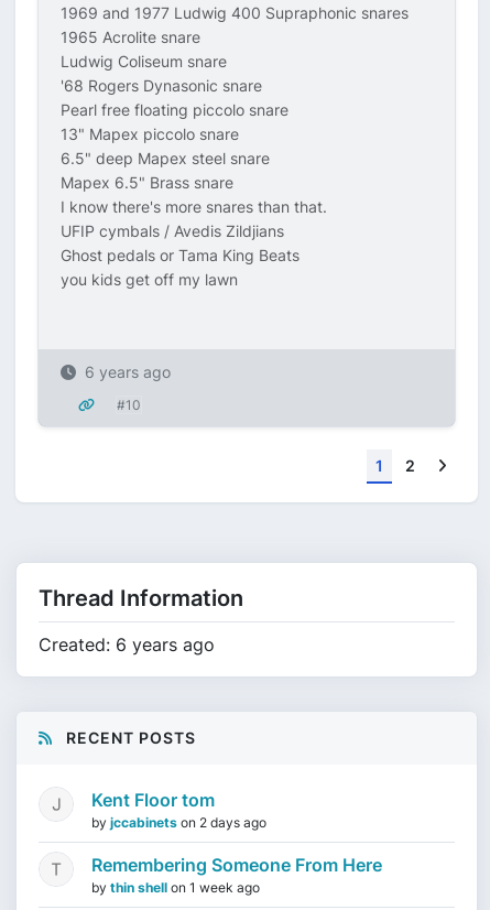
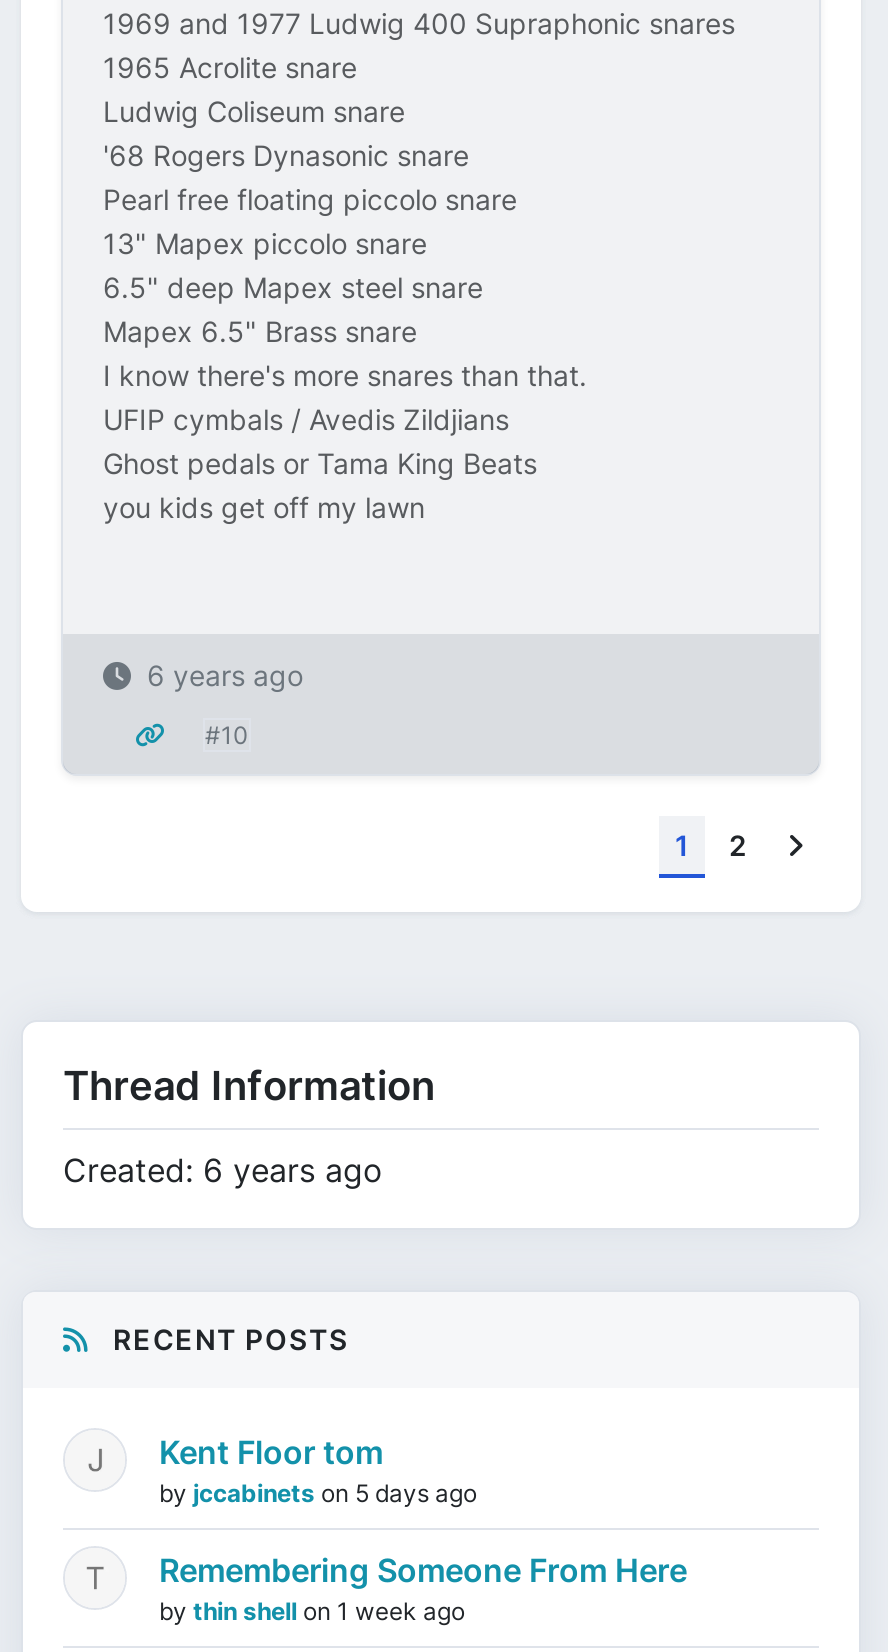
[91,814,266,831] by jccabinets on 2 days ago -> [159,1478,477,1508] by jccabinets on 5 days ago

